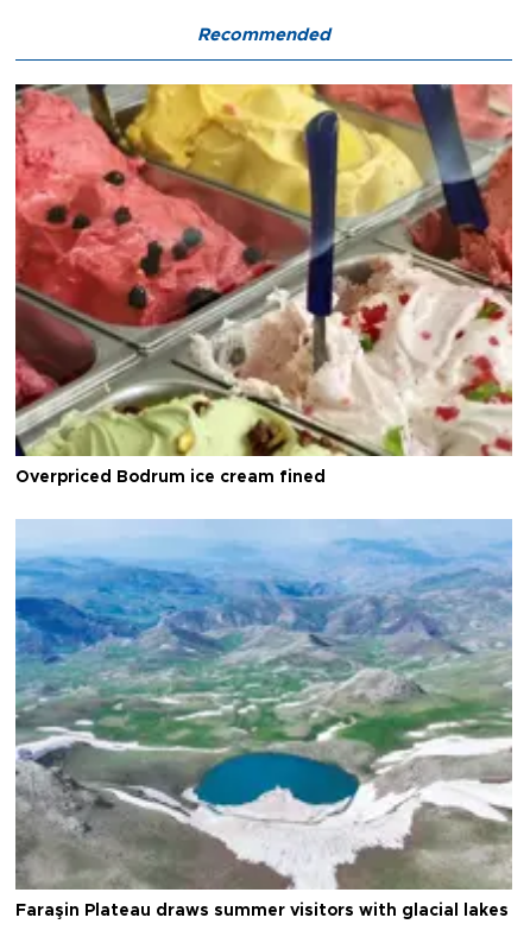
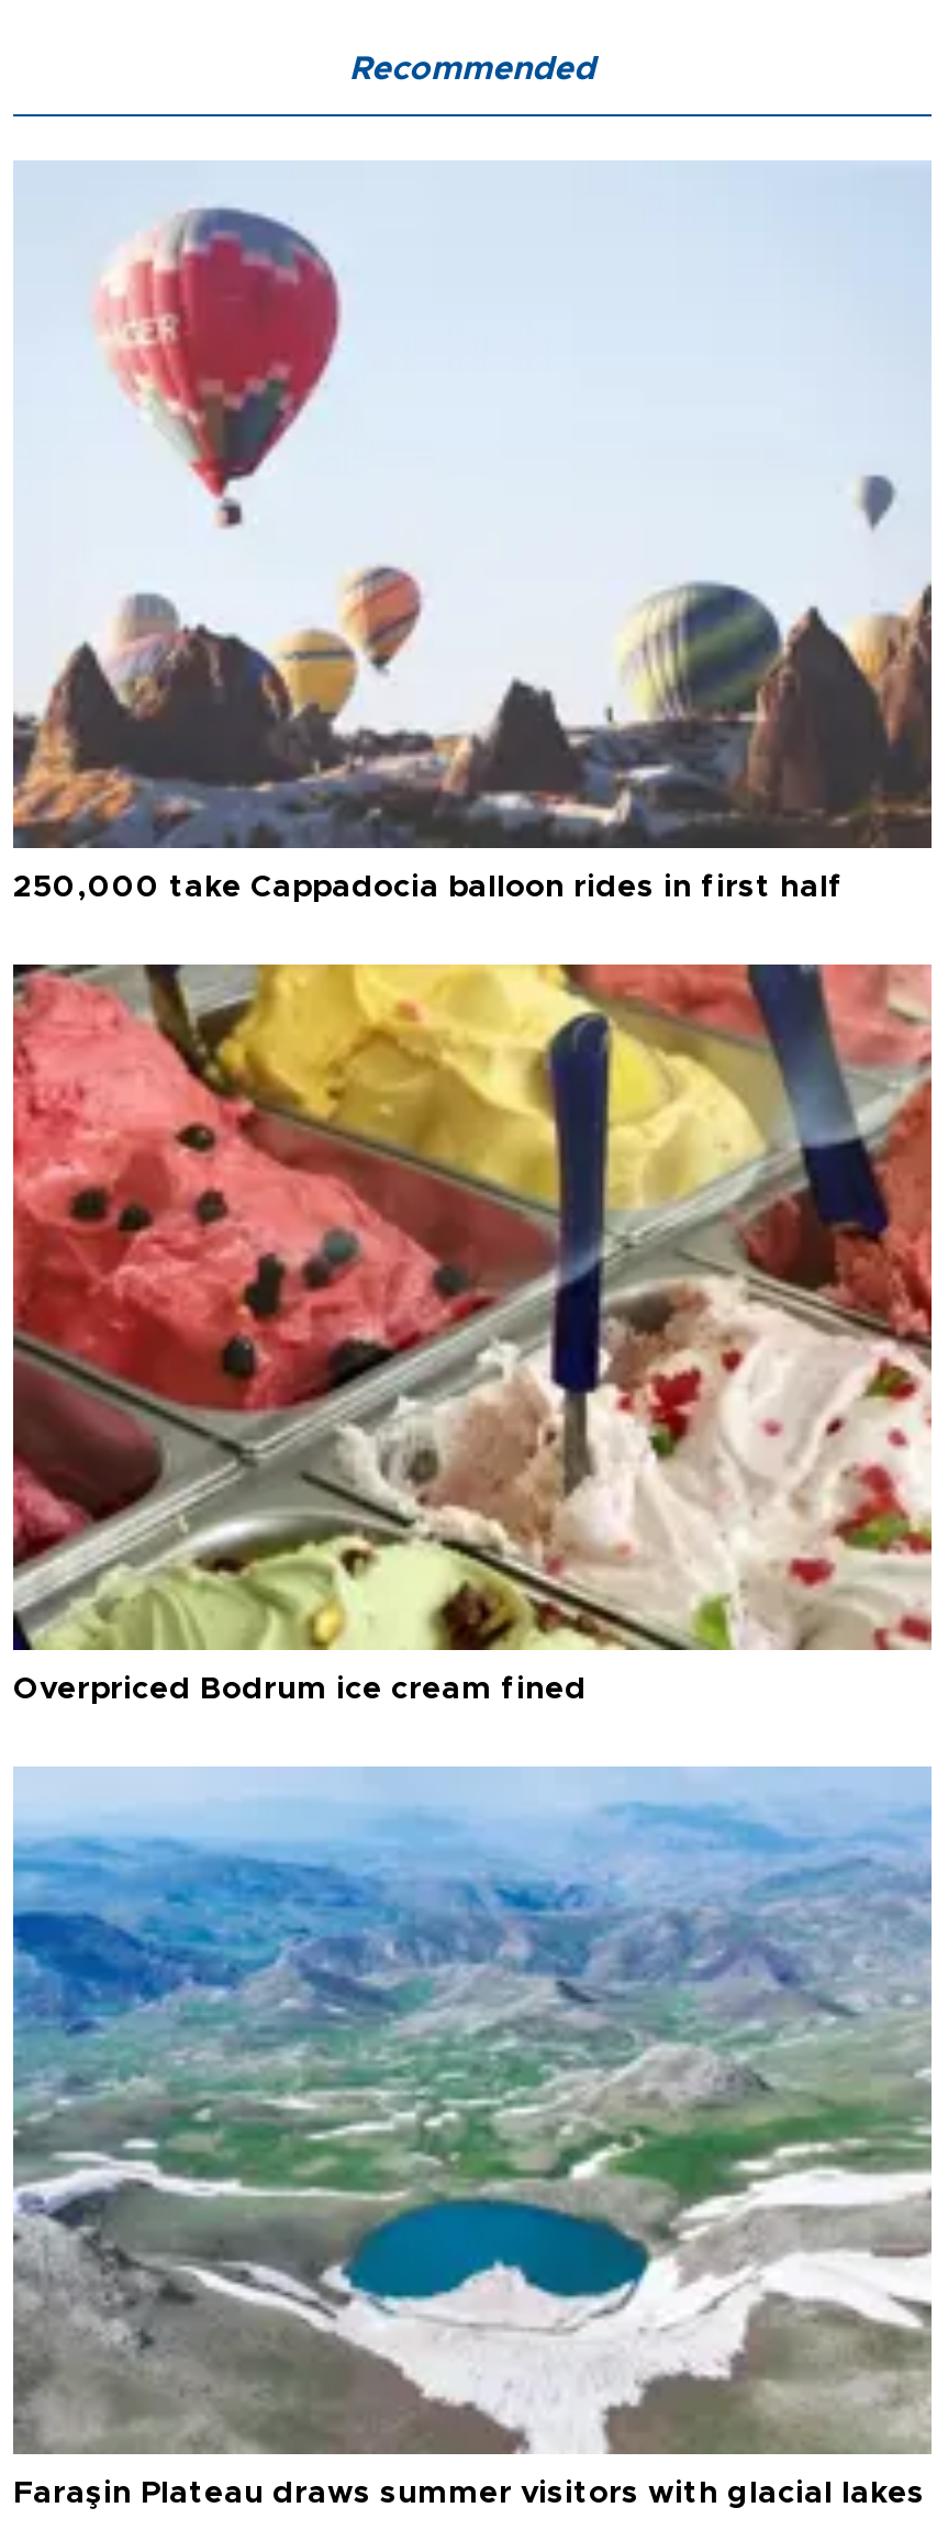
none -> [11,160,934,902] [image] | 250,000 take Cappadocia balloon rides in first half

